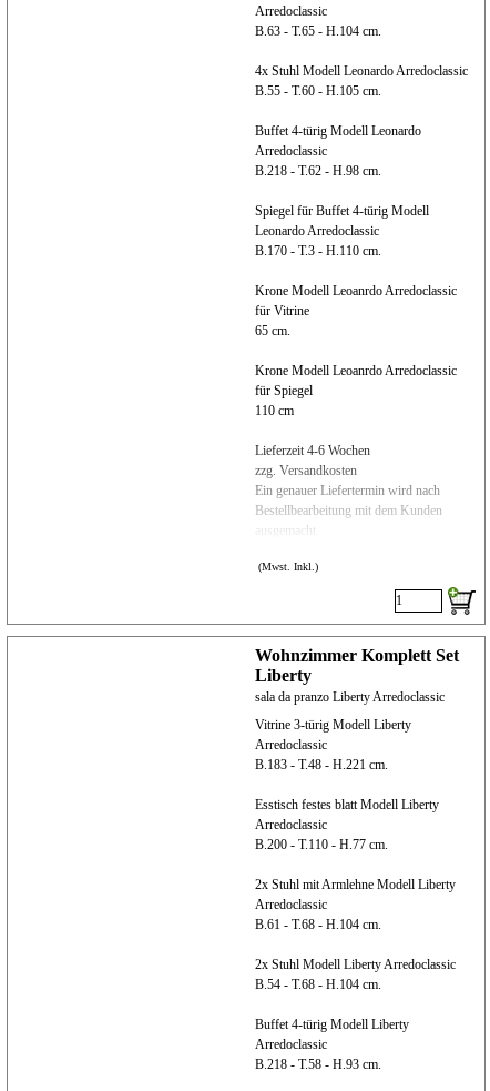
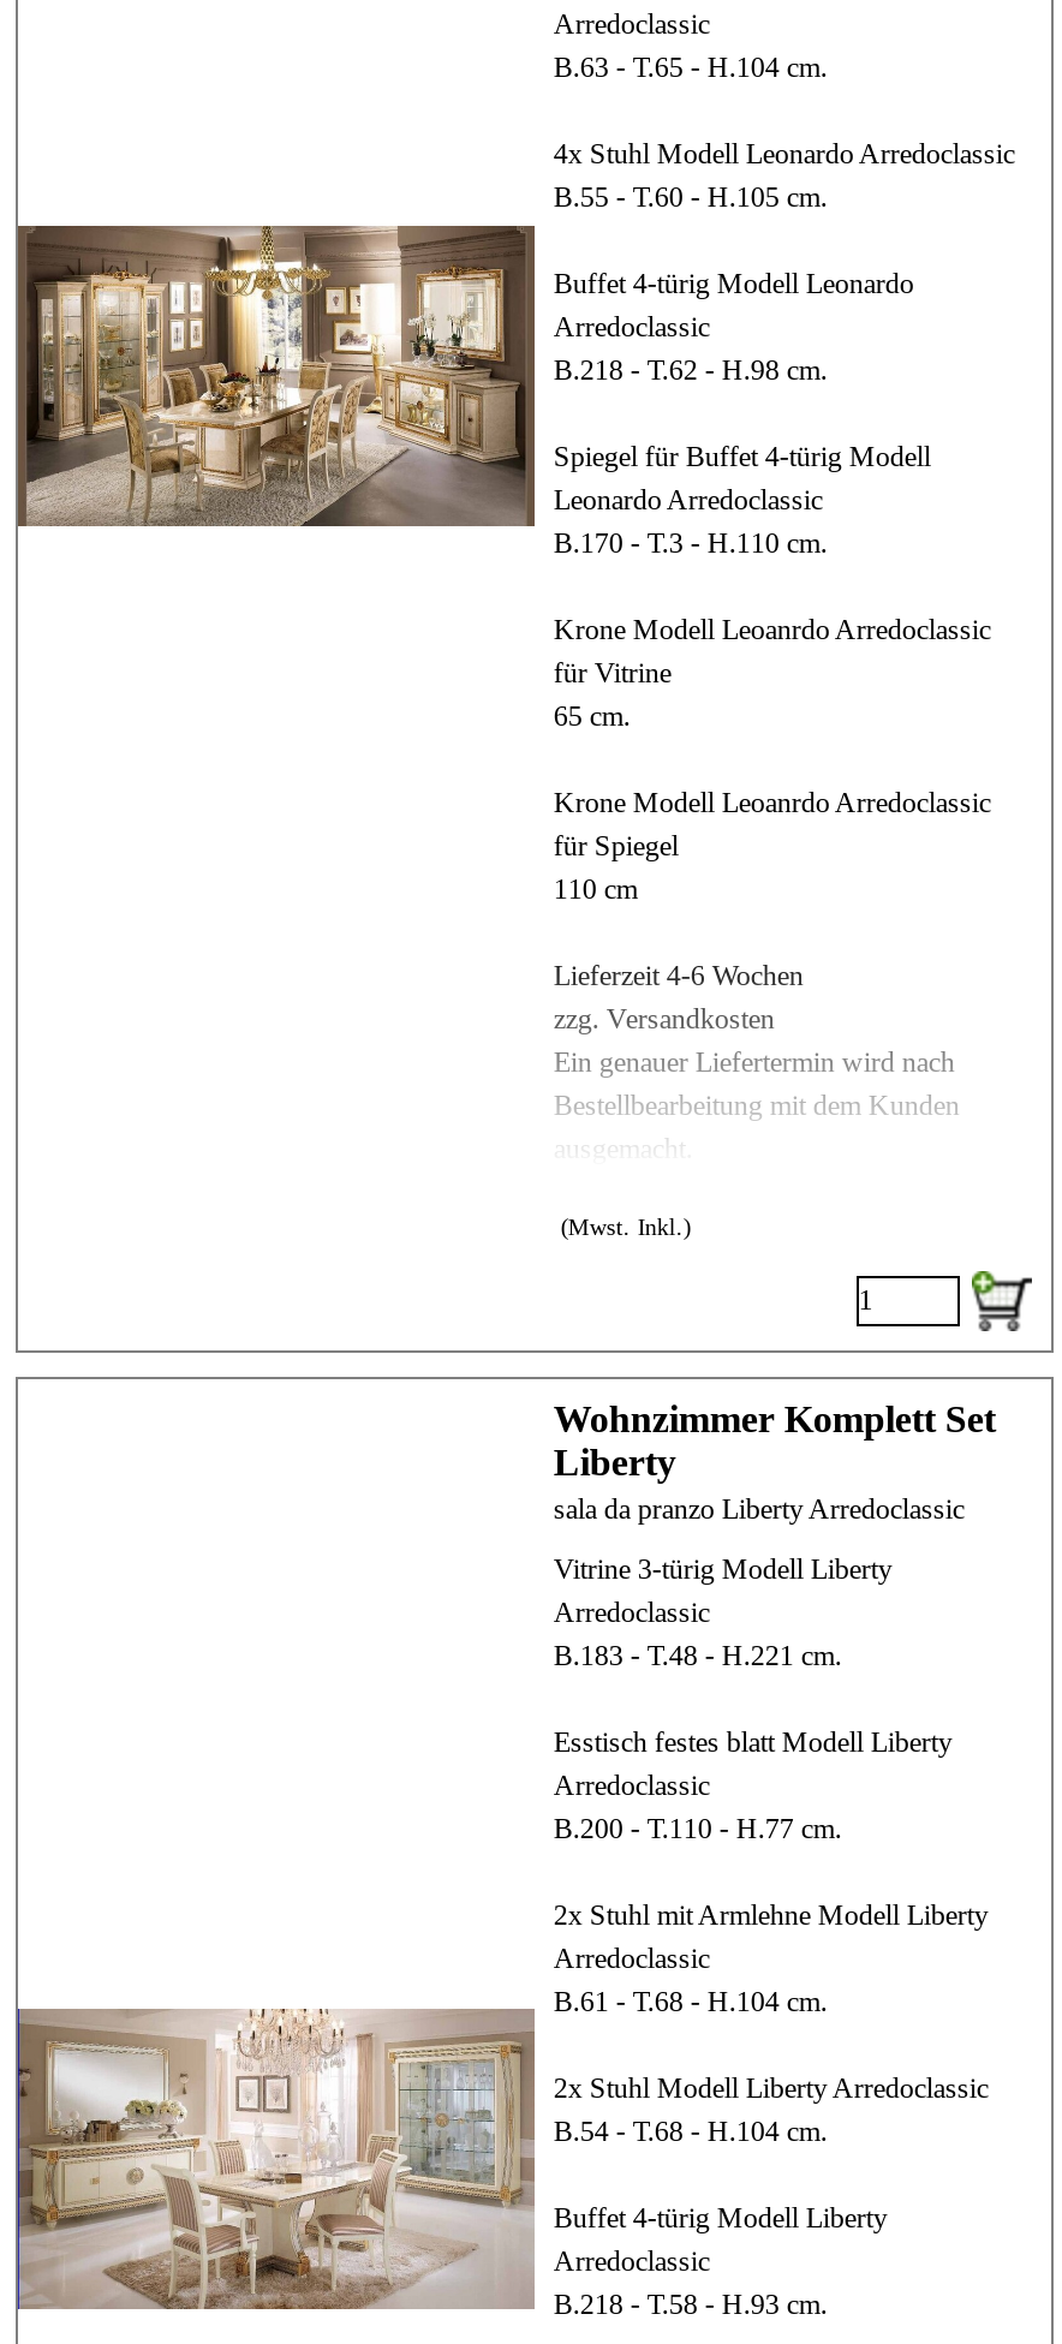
none -> [16,223,537,529] [image]
none -> [16,2006,537,2312] [image]

